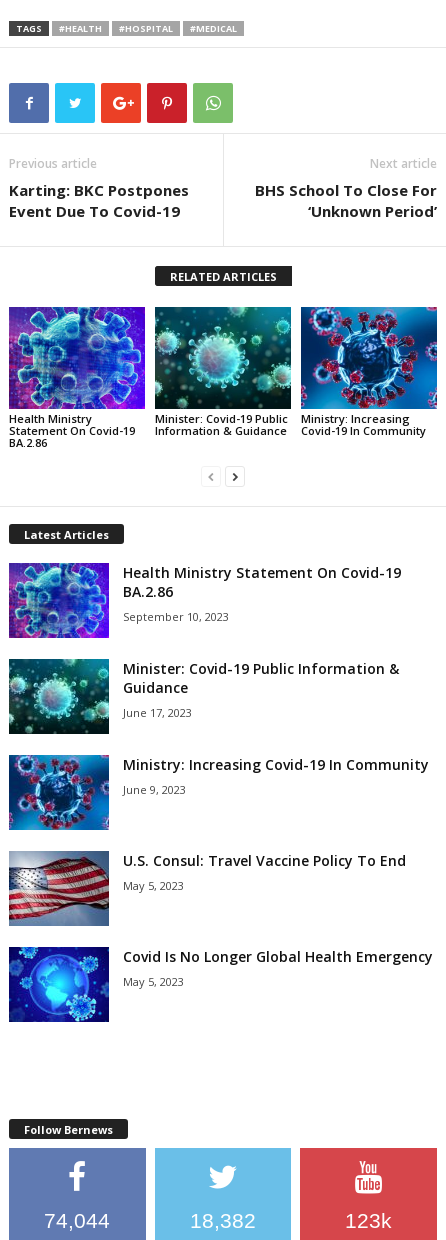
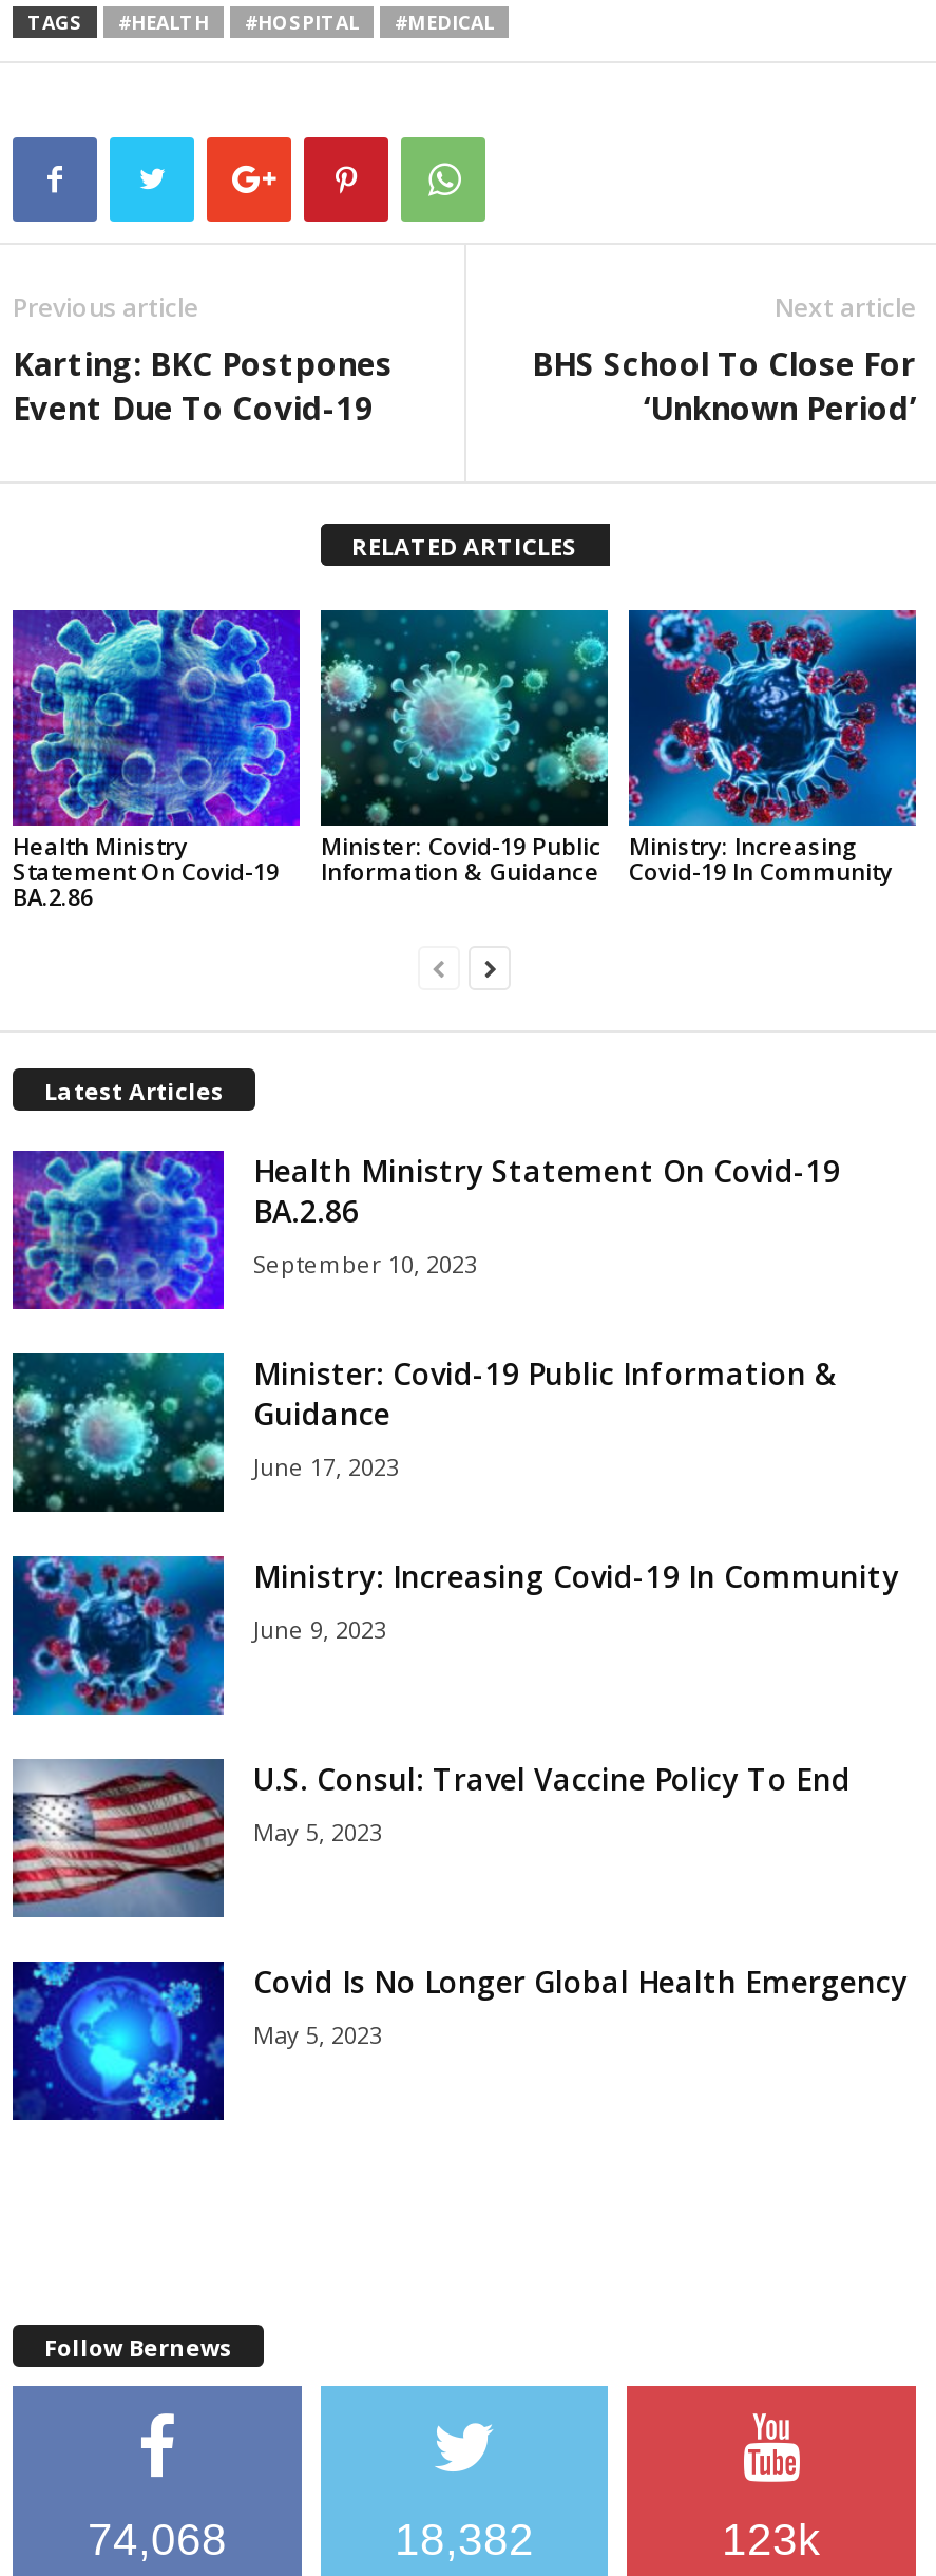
[44,1208,110,1231] 74,044 -> [88,2514,227,2562] 74,068

